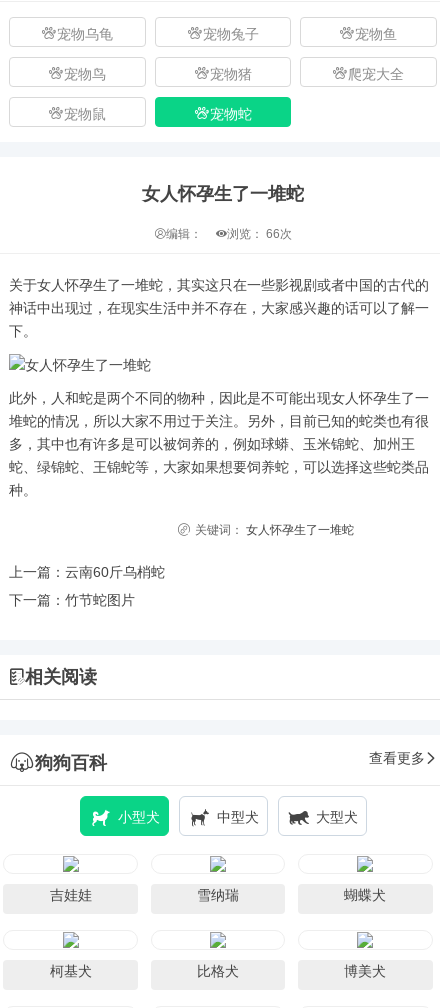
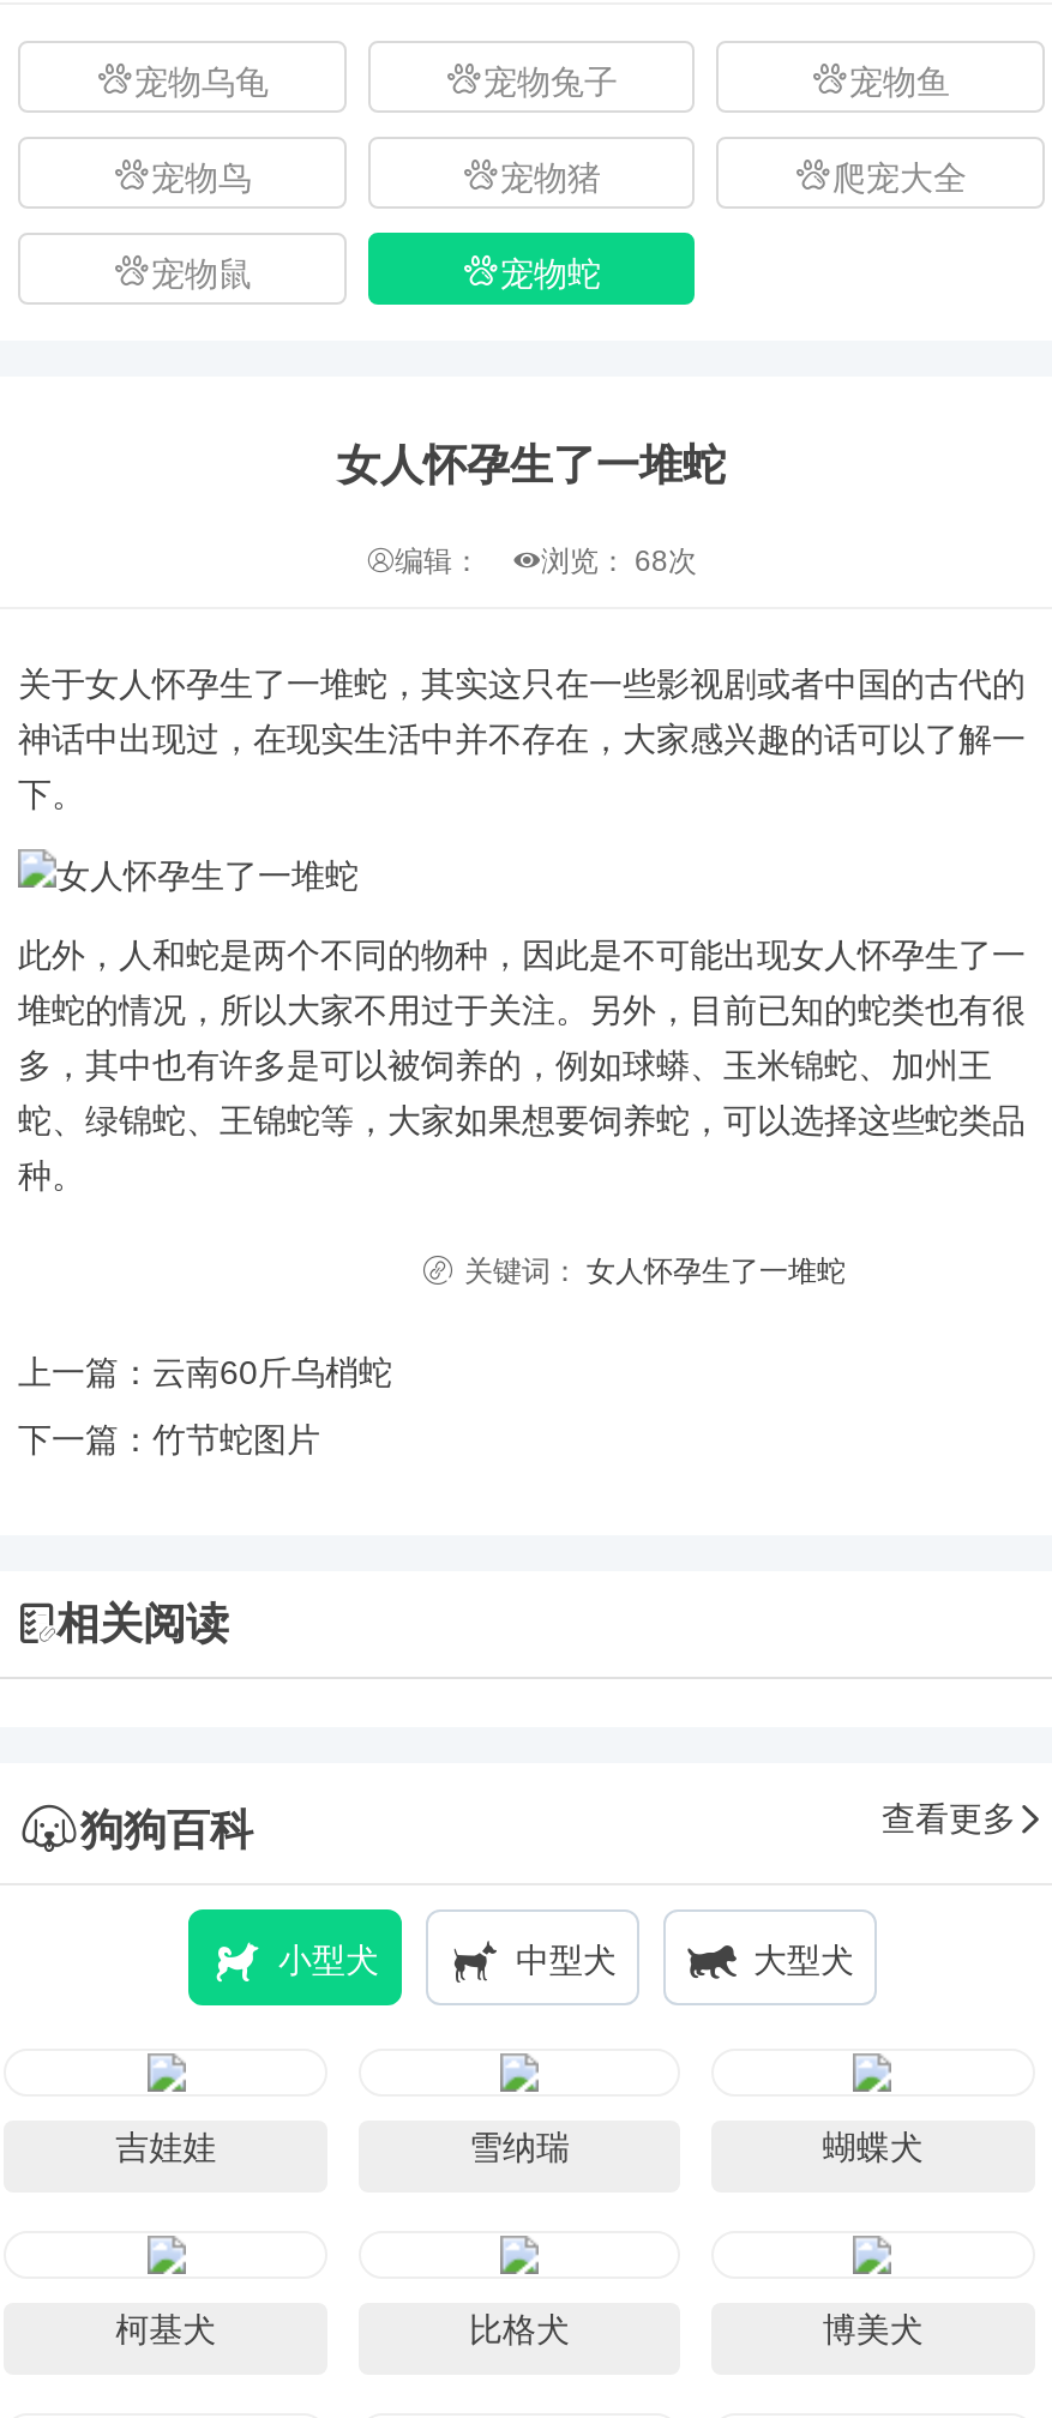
[166,227,292,241] 编辑： 浏览：66次 -> [395,545,697,579] 编辑： 浏览：68次

